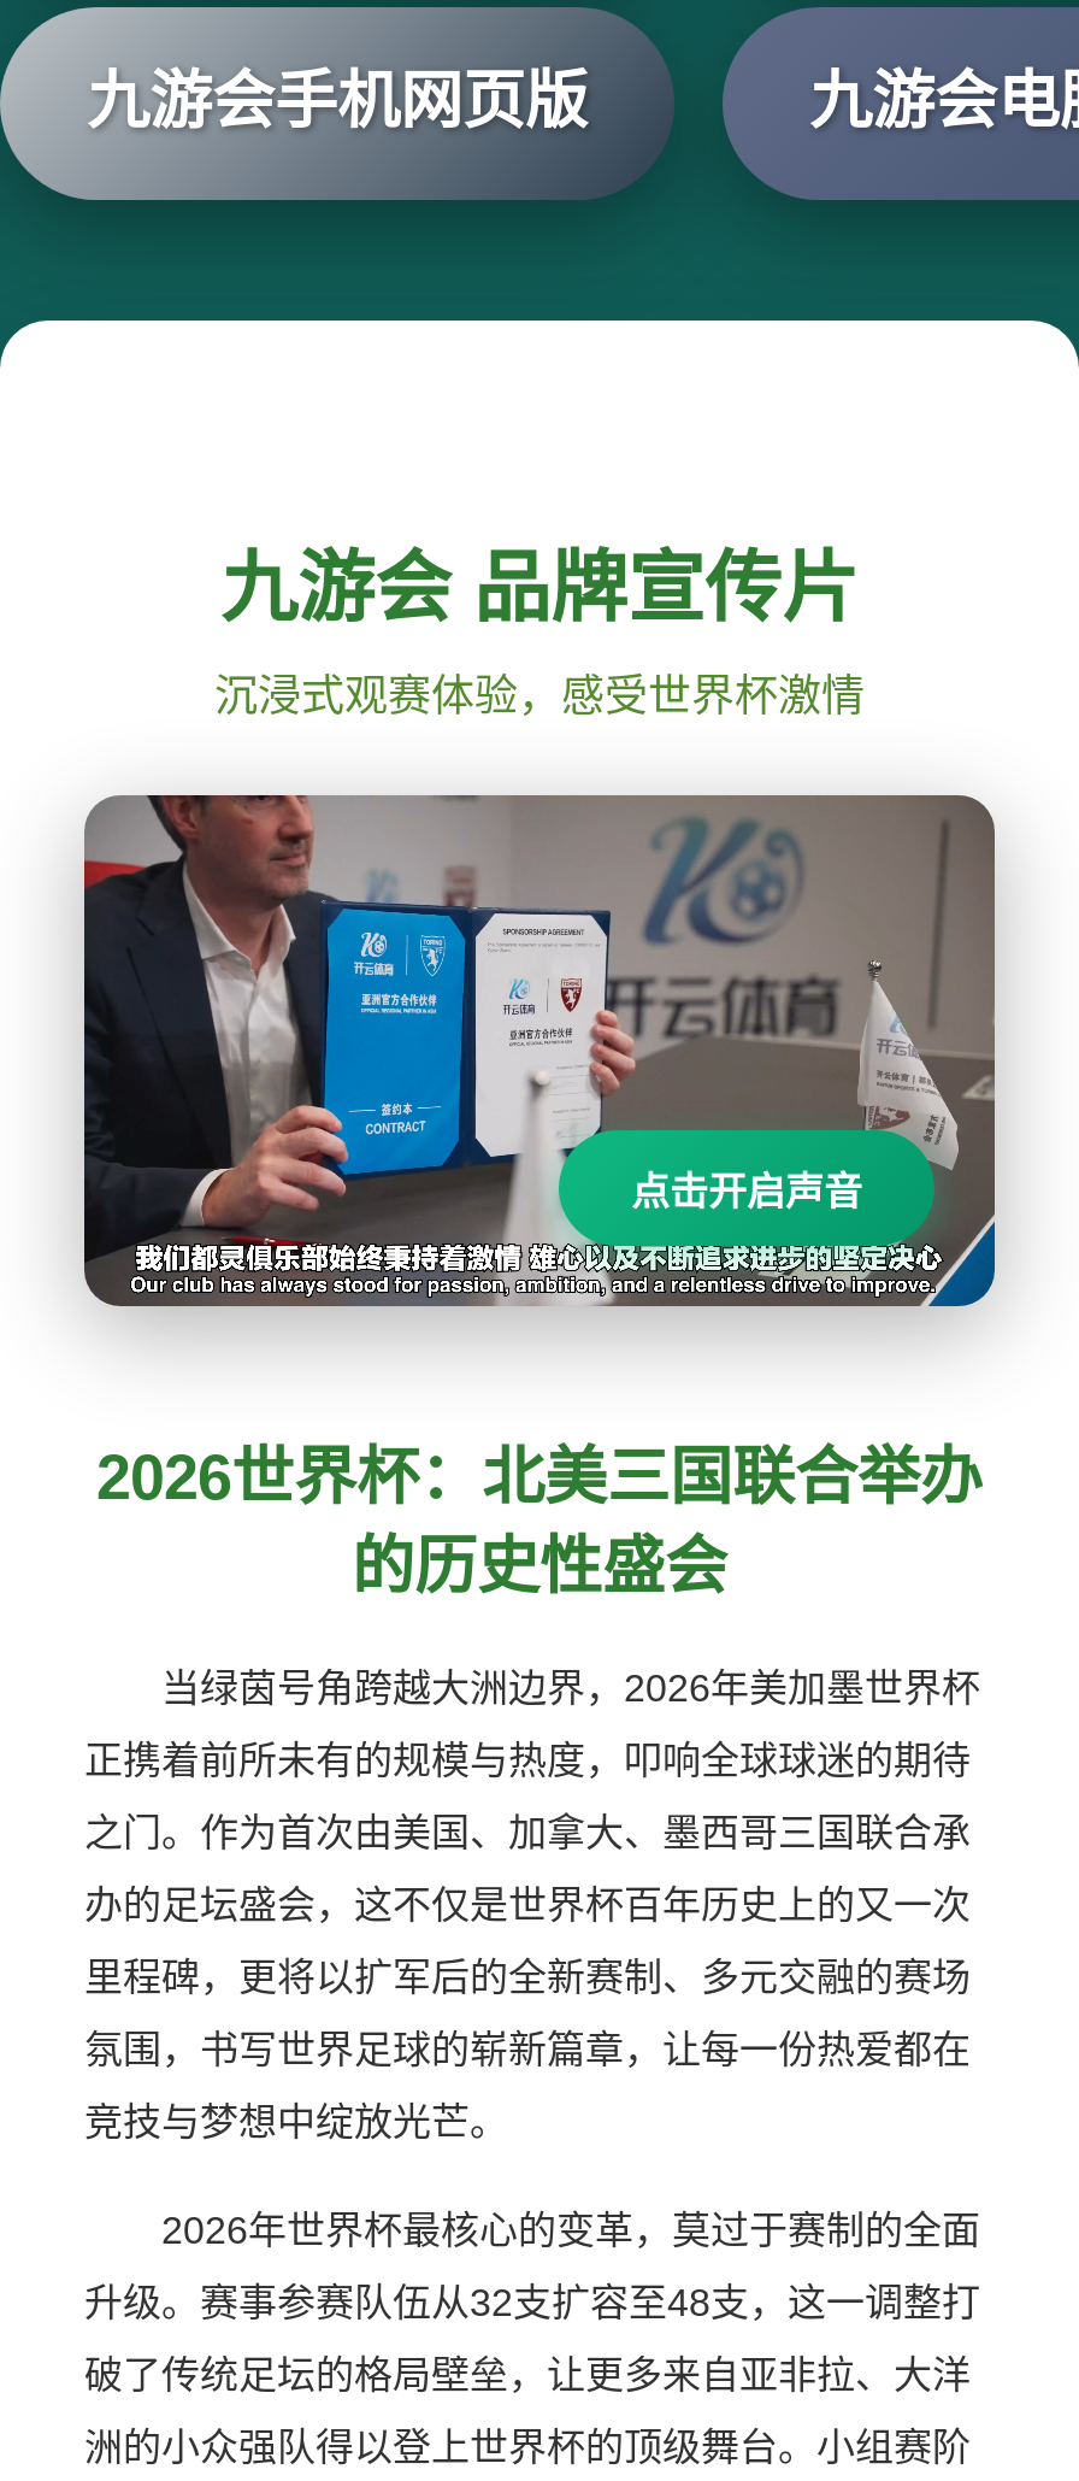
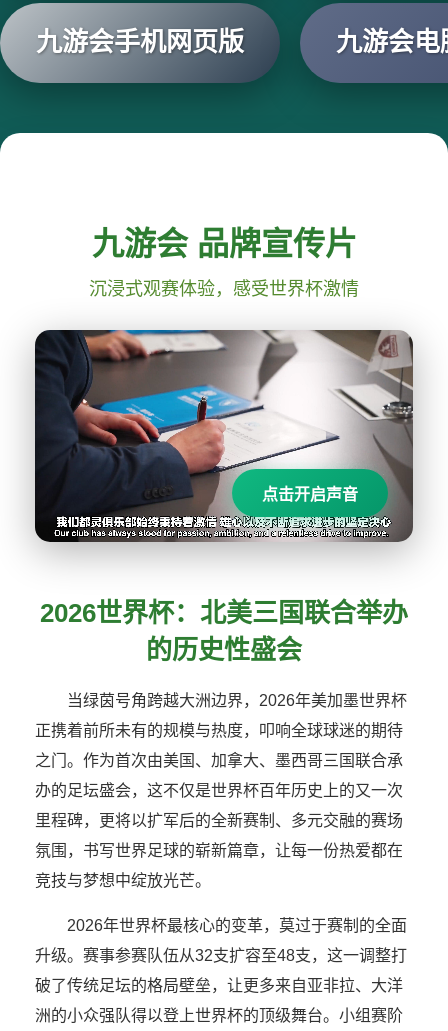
[82,793,995,1309] [image] -> [34,329,413,542] [image]

